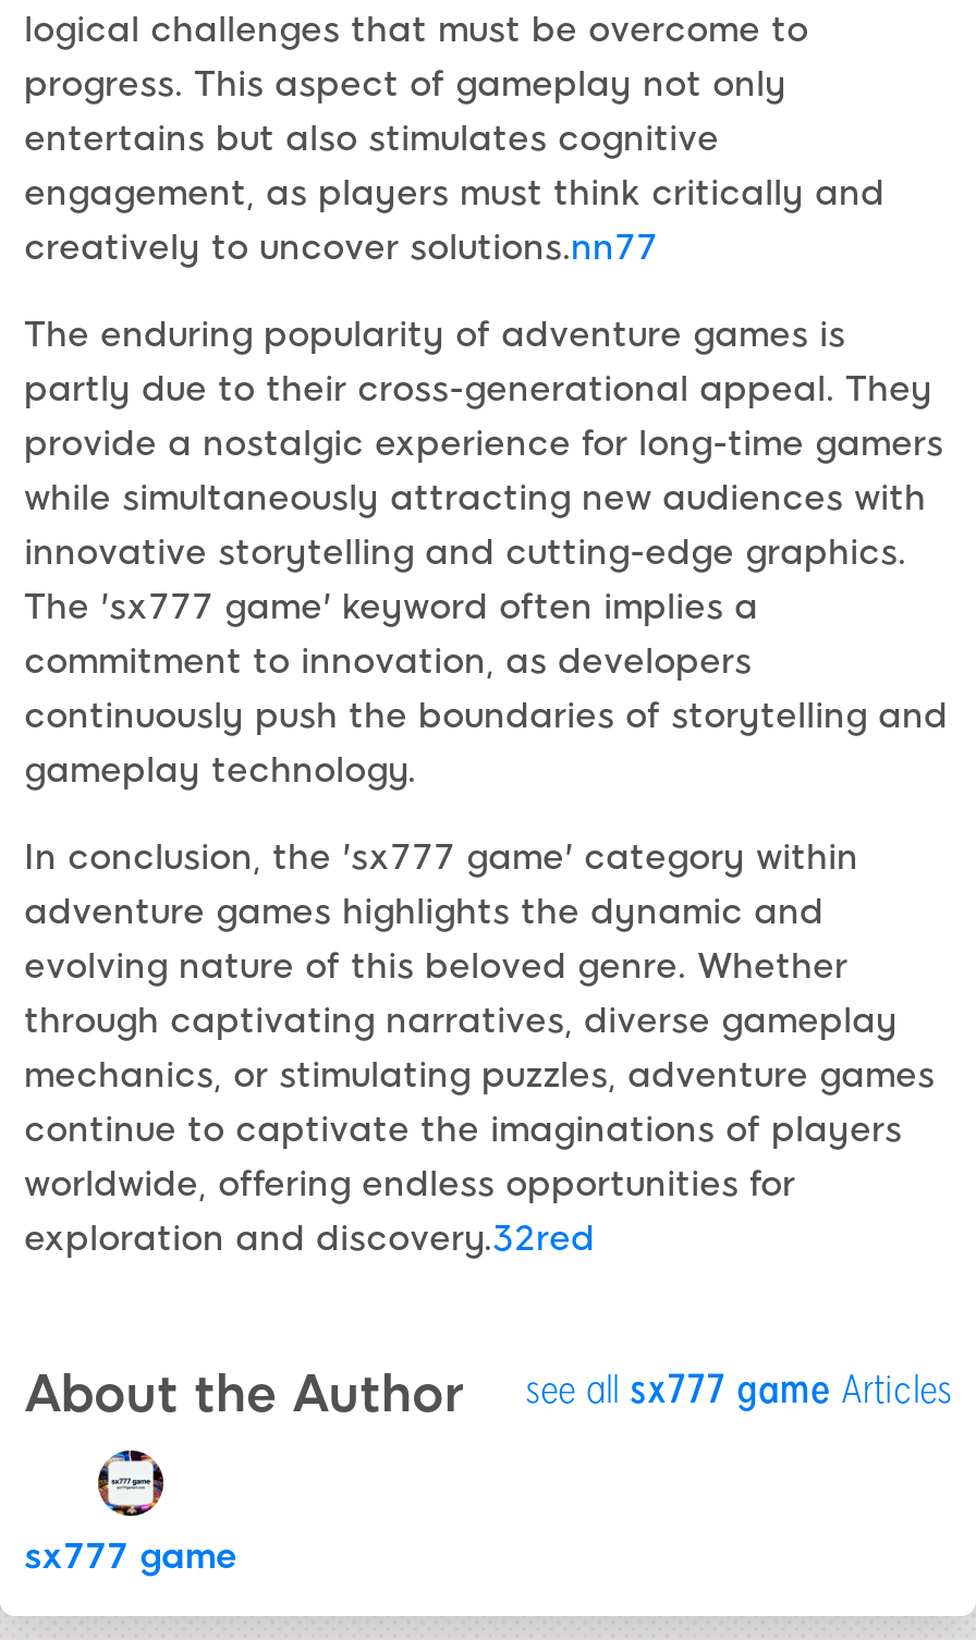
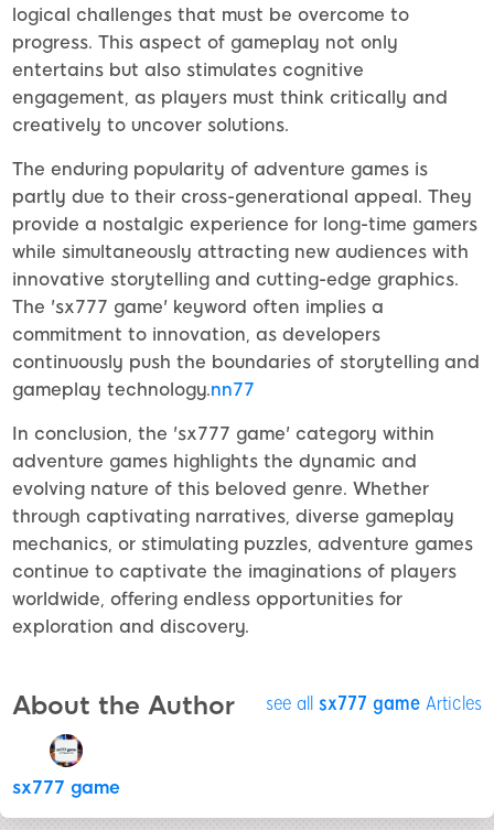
[24,226,658,268] creatively to uncover solutions.nn77 -> [12,115,289,135] creatively to uncover solutions.
[24,749,416,790] gameplay technology. -> [12,379,255,400] gameplay technology.nn77
[24,1217,595,1259] exploration and discovery.32red -> [12,616,249,637] exploration and discovery.

